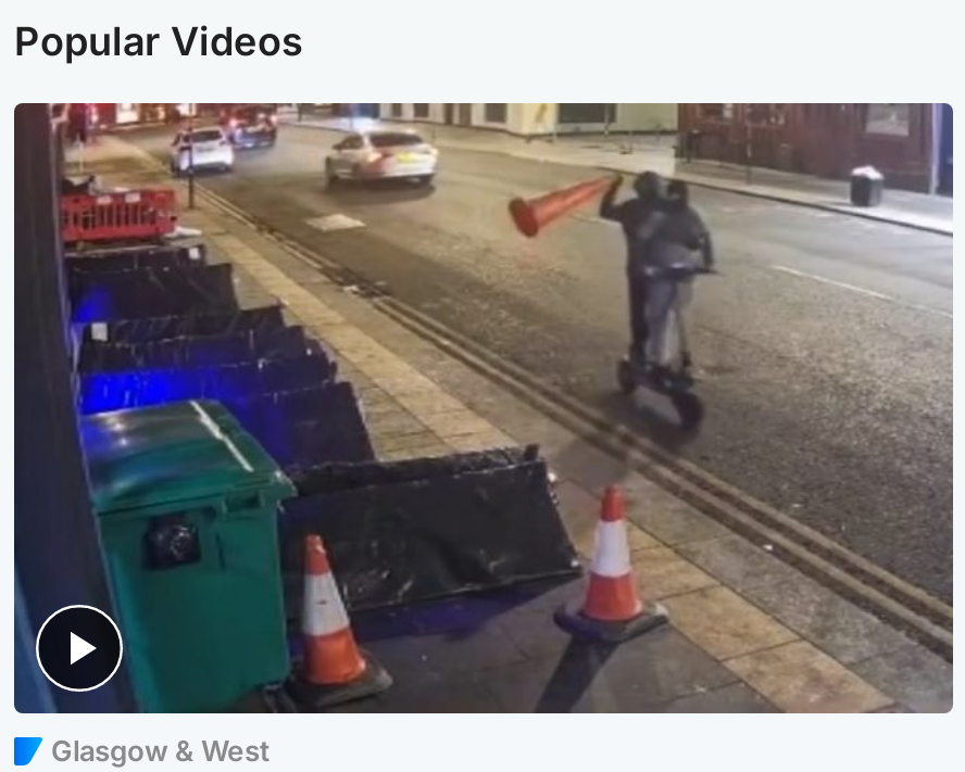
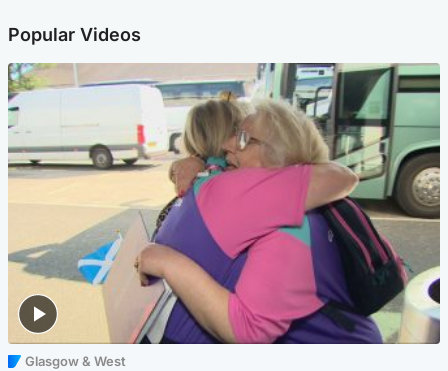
[12,101,955,716] [image] -> [7,62,441,345] [image]

